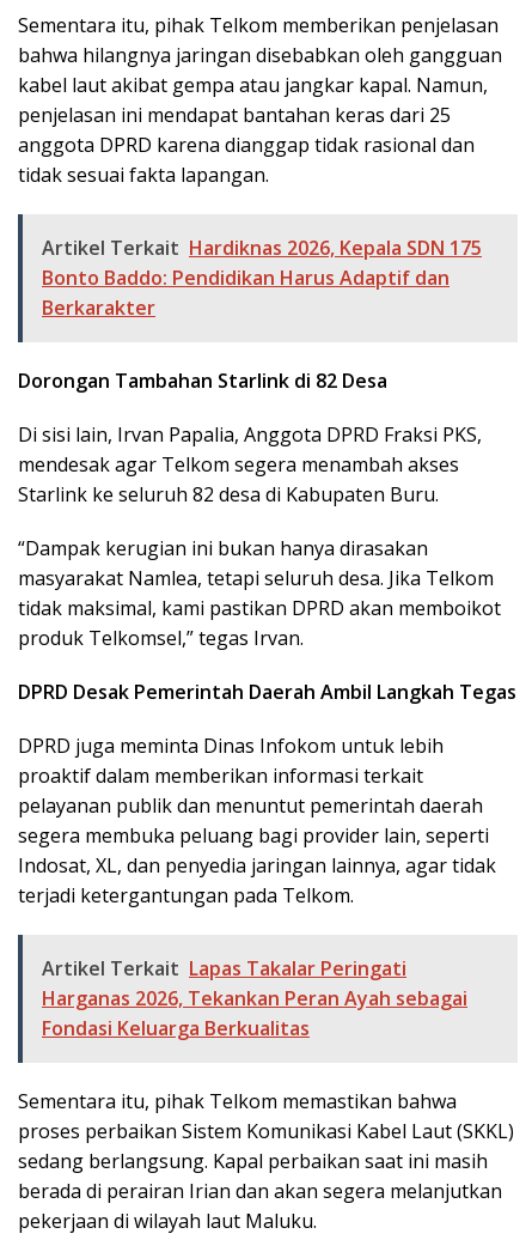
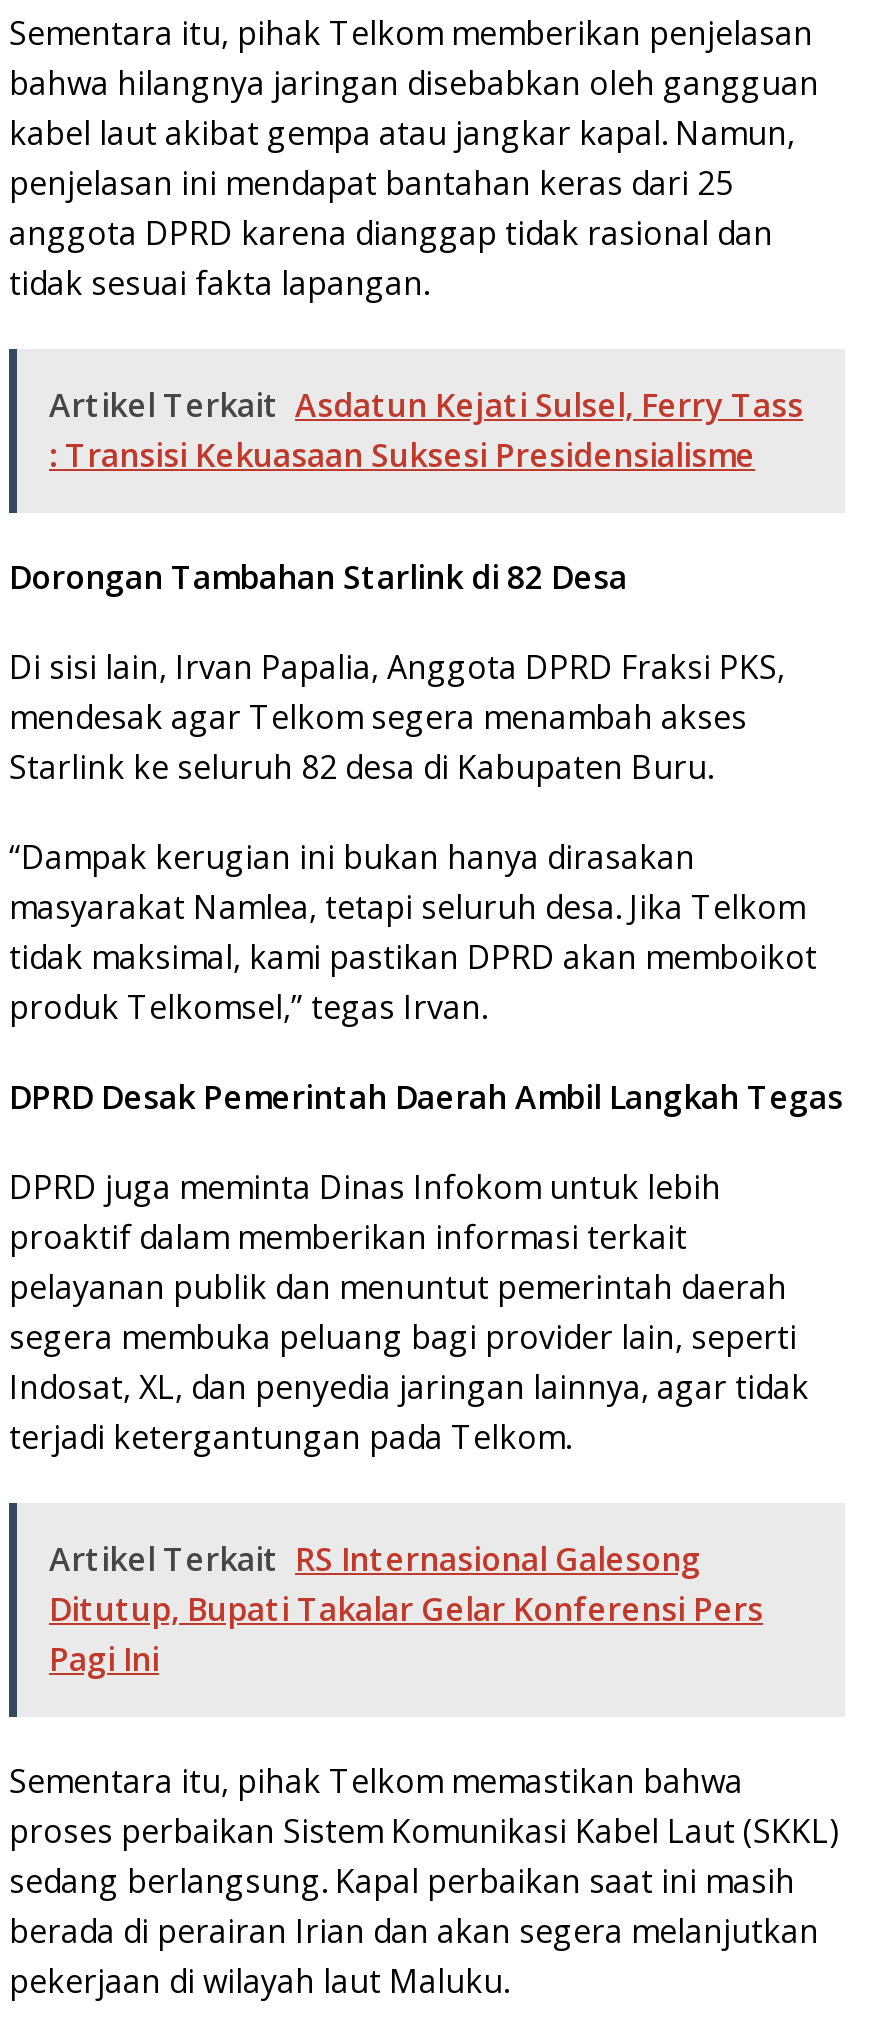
[42,235,482,321] Artikel Terkait Hardiknas 2026, Kepala SDN 175 | Bonto Baddo: Pendidikan Harus Adaptif dan | Berkarakter -> [49,383,803,477] Artikel Terkait Asdatun Kejati Sulsel, Ferry Tass | : Transisi Kekuasaan Suksesi Presidensialisme
[42,955,467,1041] Artikel Terkait Lapas Takalar Peringati | Harganas 2026, Tekankan Peran Ayah sebagai | Fondasi Keluarga Berkualitas -> [49,1537,763,1681] Artikel Terkait RS Internasional Galesong | Ditutup, Bupati Takalar Gelar Konferensi Pers | Pagi Ini

